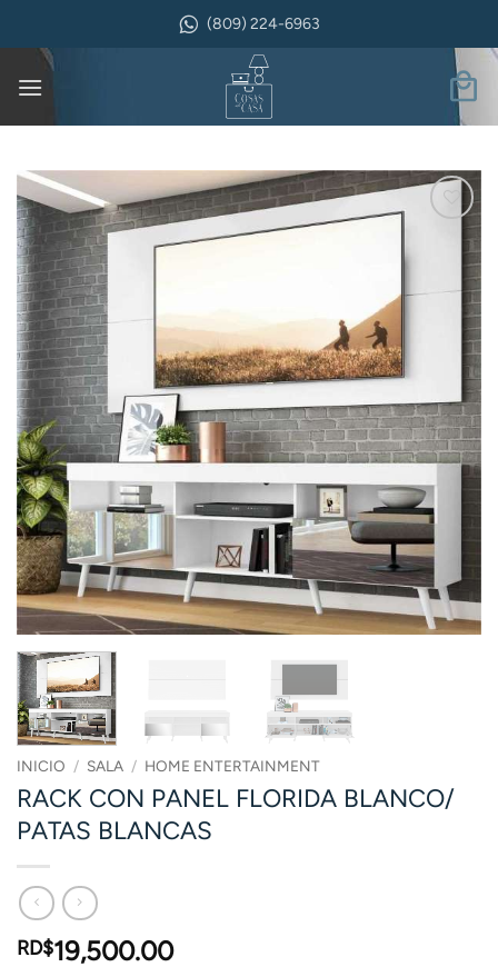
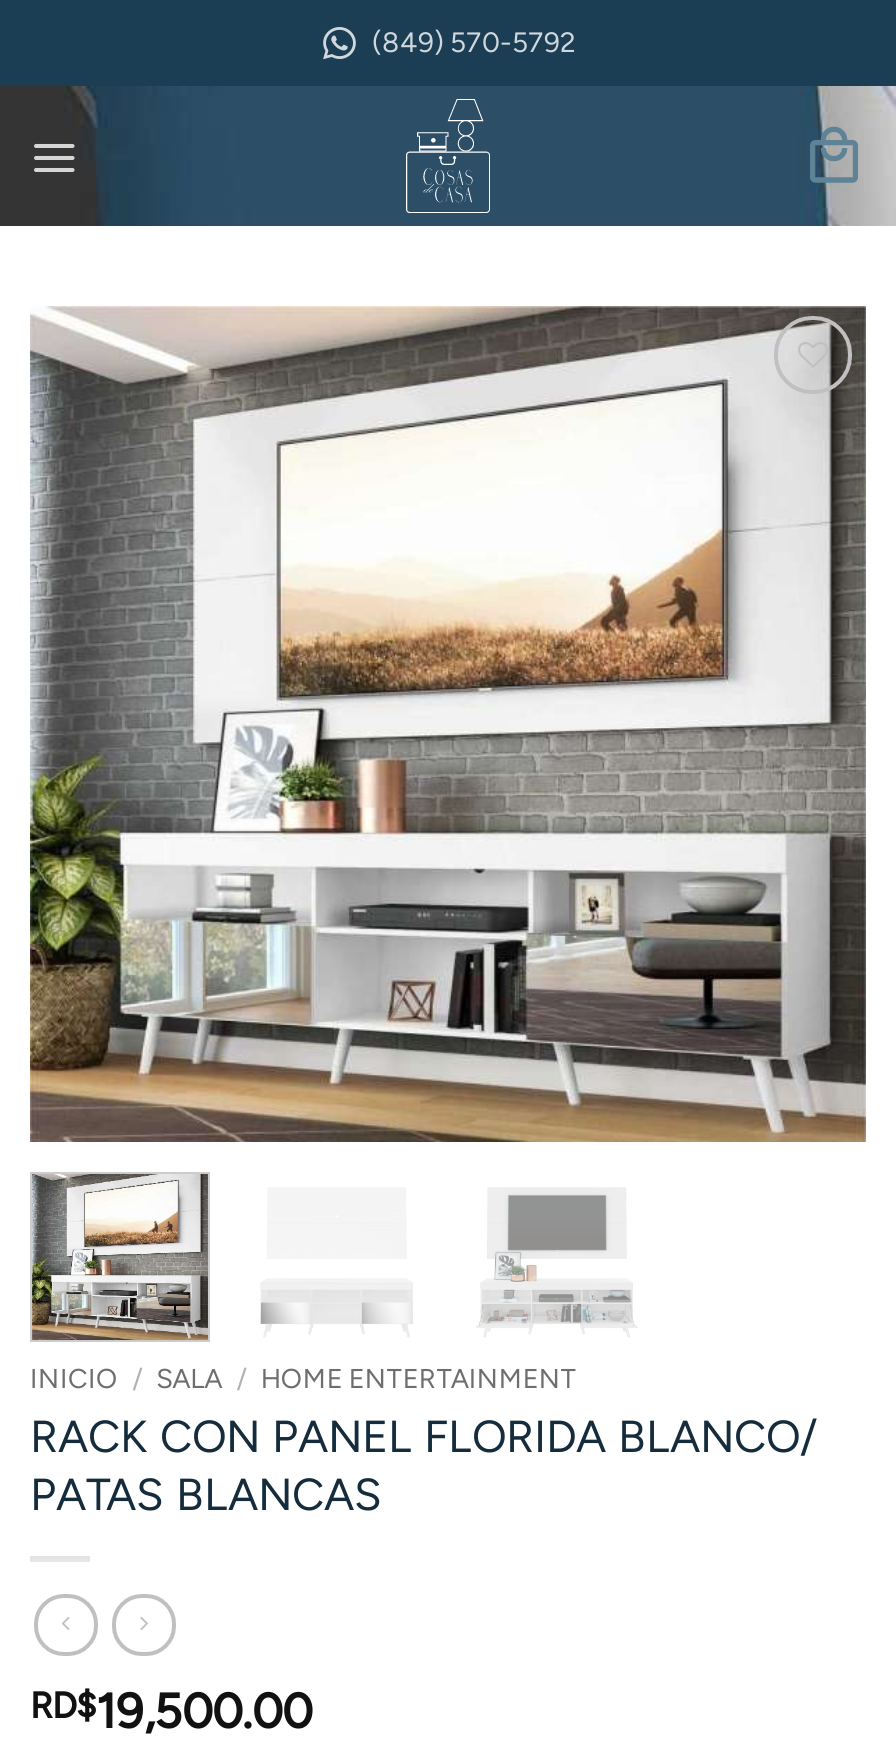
[207,14,320,33] (809) 224-6963 -> [372,25,576,59] (849) 570-5792

